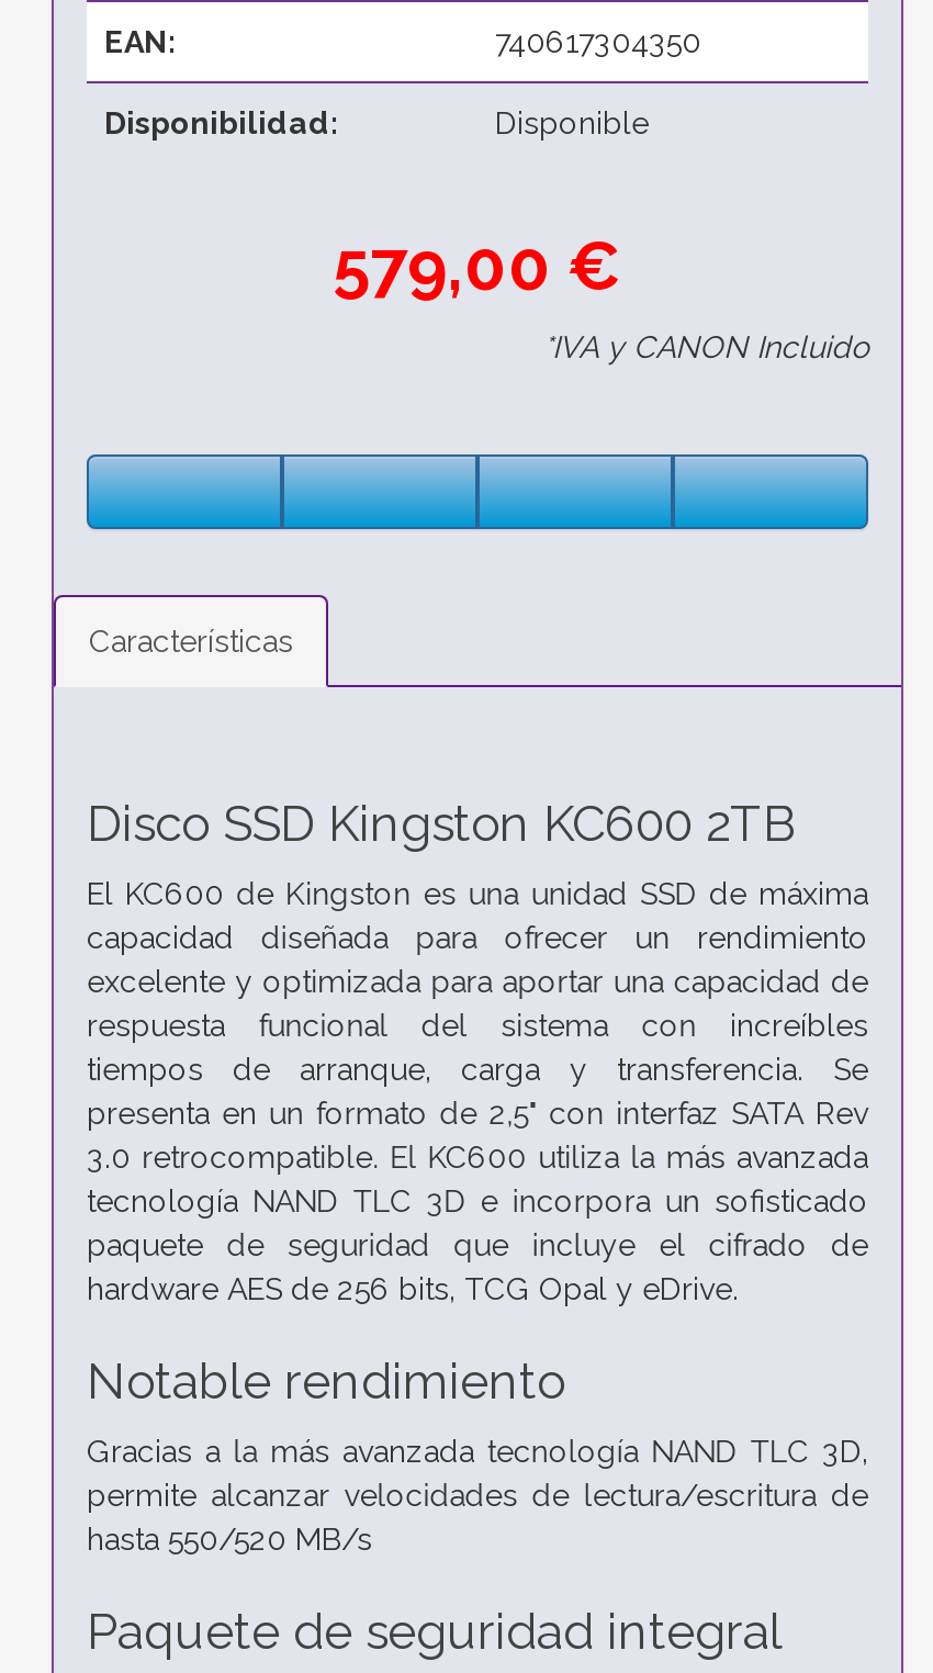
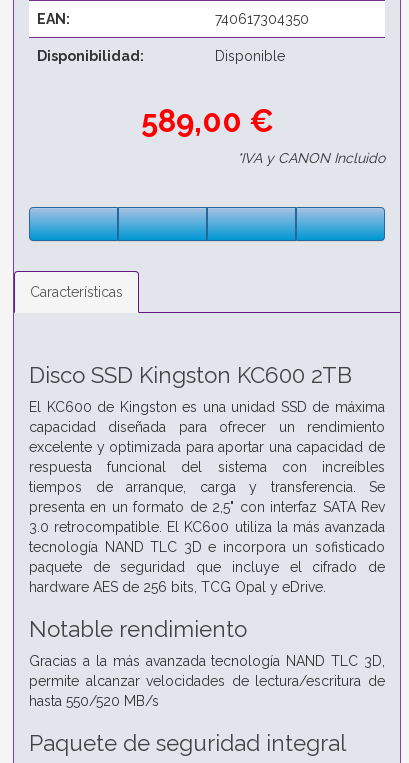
[333,225,622,305] 579,00 € -> [140,103,273,139] 589,00 €

